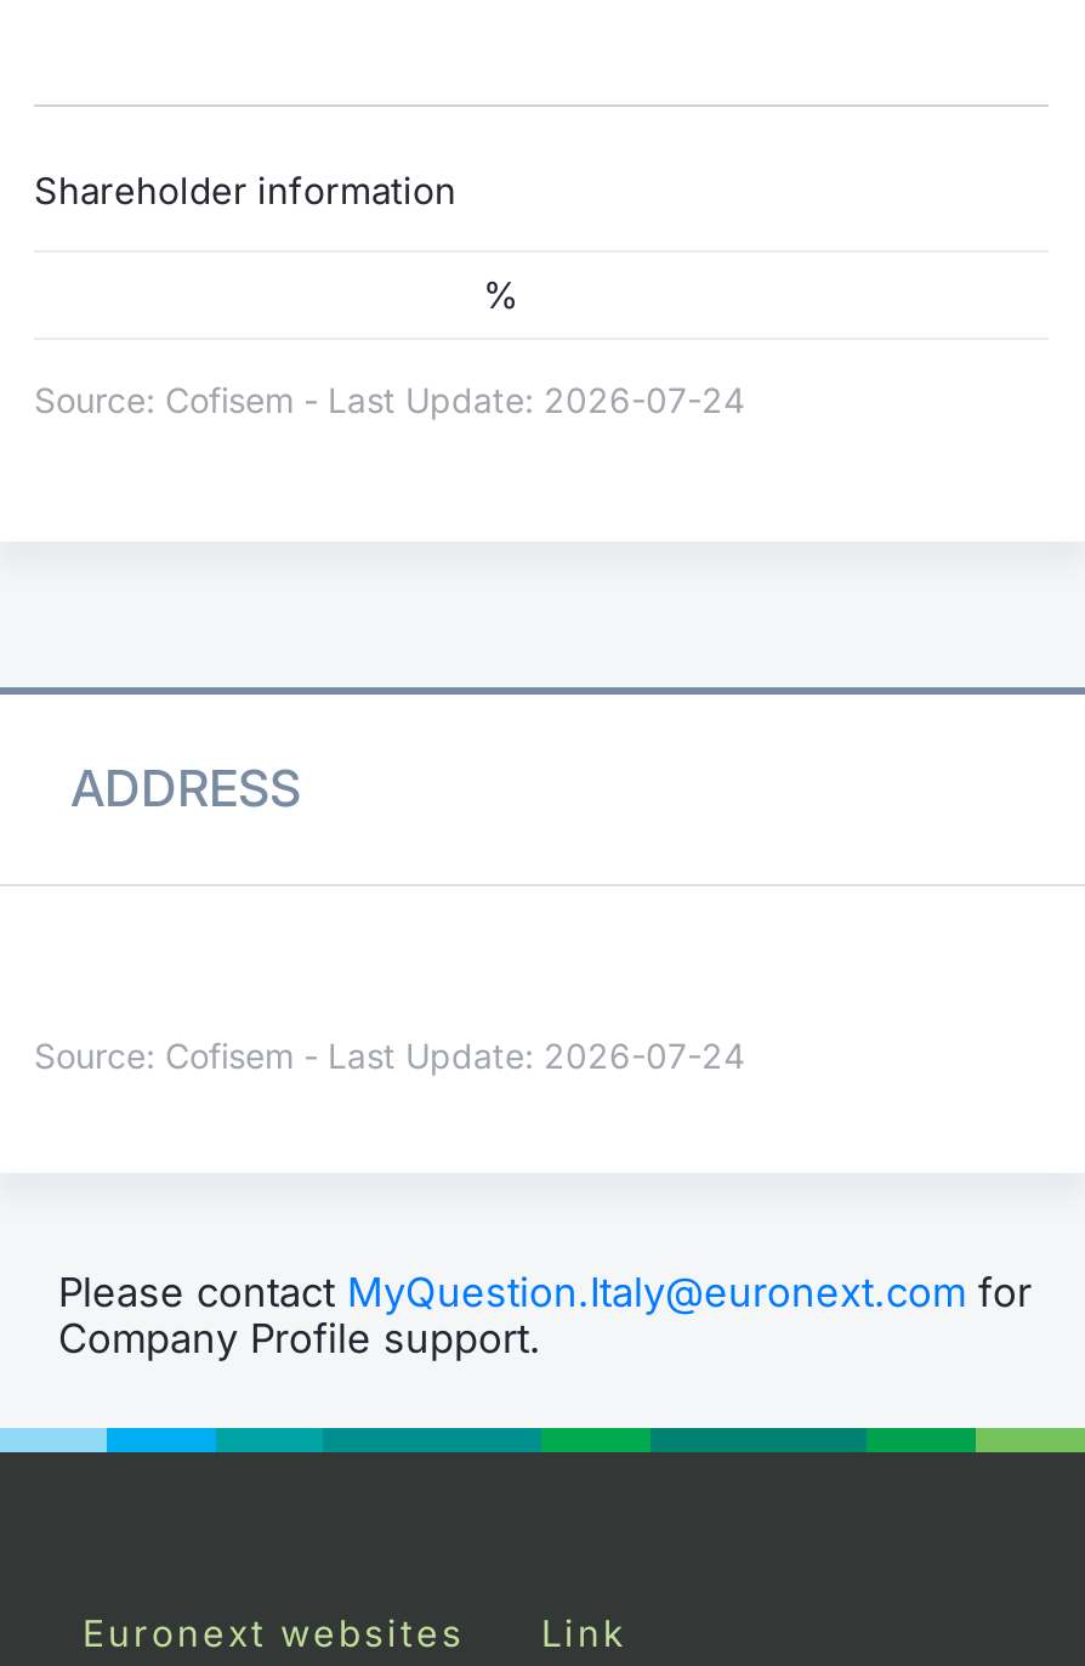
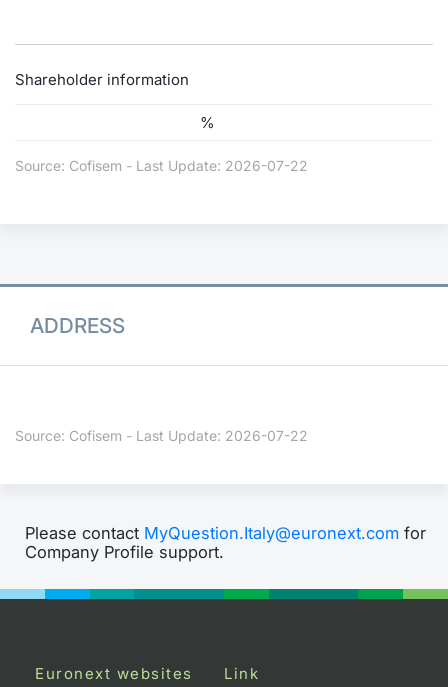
[34,378,745,419] Source: Cofisem - Last Update: 2026-07-24 -> [15,156,308,173] Source: Cofisem - Last Update: 2026-07-22
[34,1035,745,1076] Source: Cofisem - Last Update: 2026-07-24 -> [15,427,308,444] Source: Cofisem - Last Update: 2026-07-22

